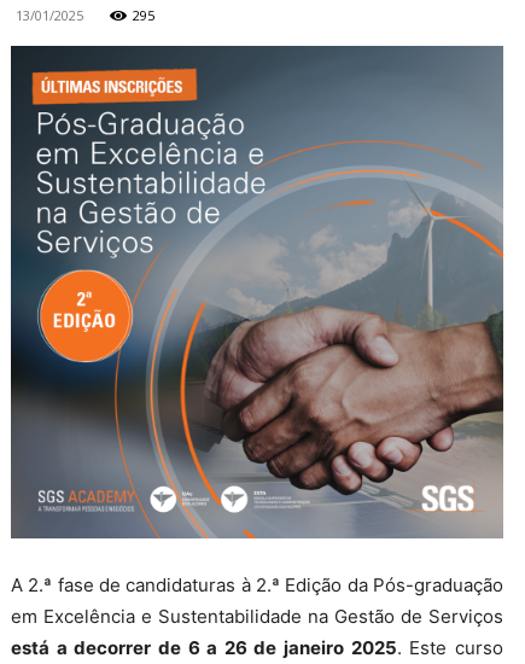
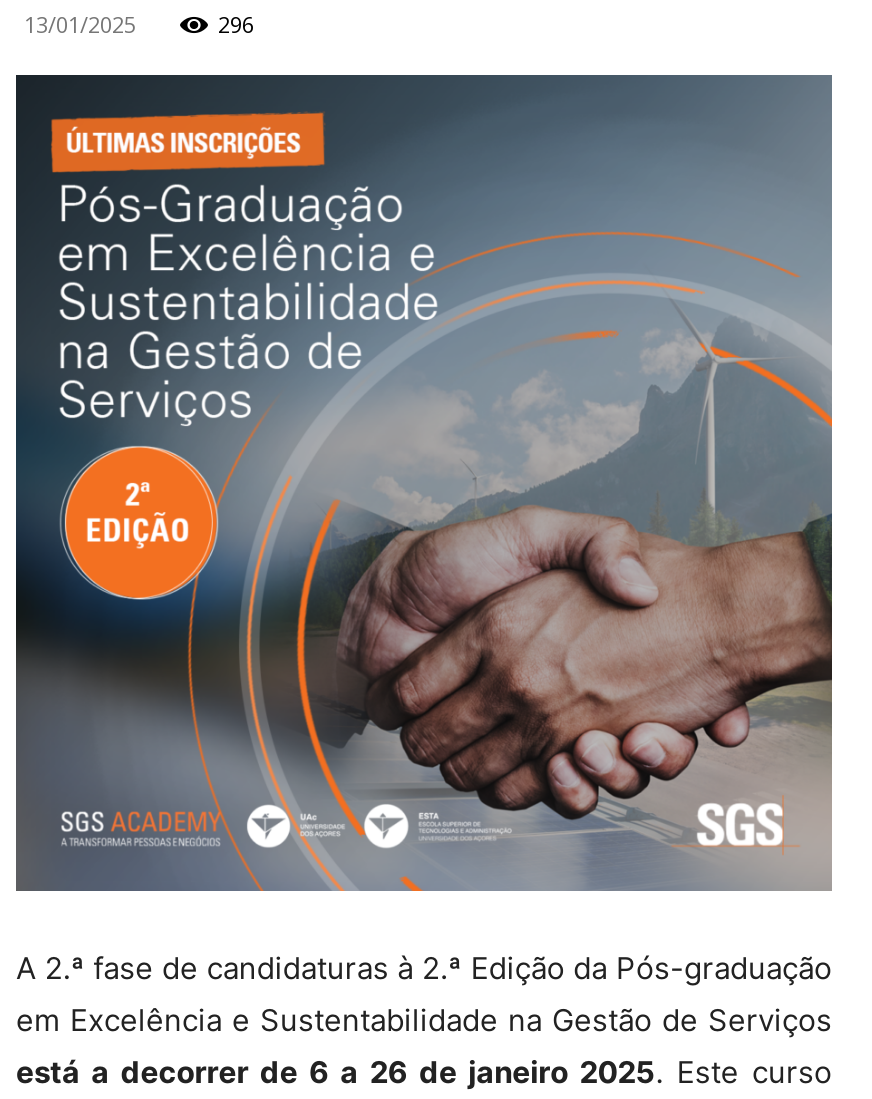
[133,6,154,24] 295 -> [218,9,254,39] 296

